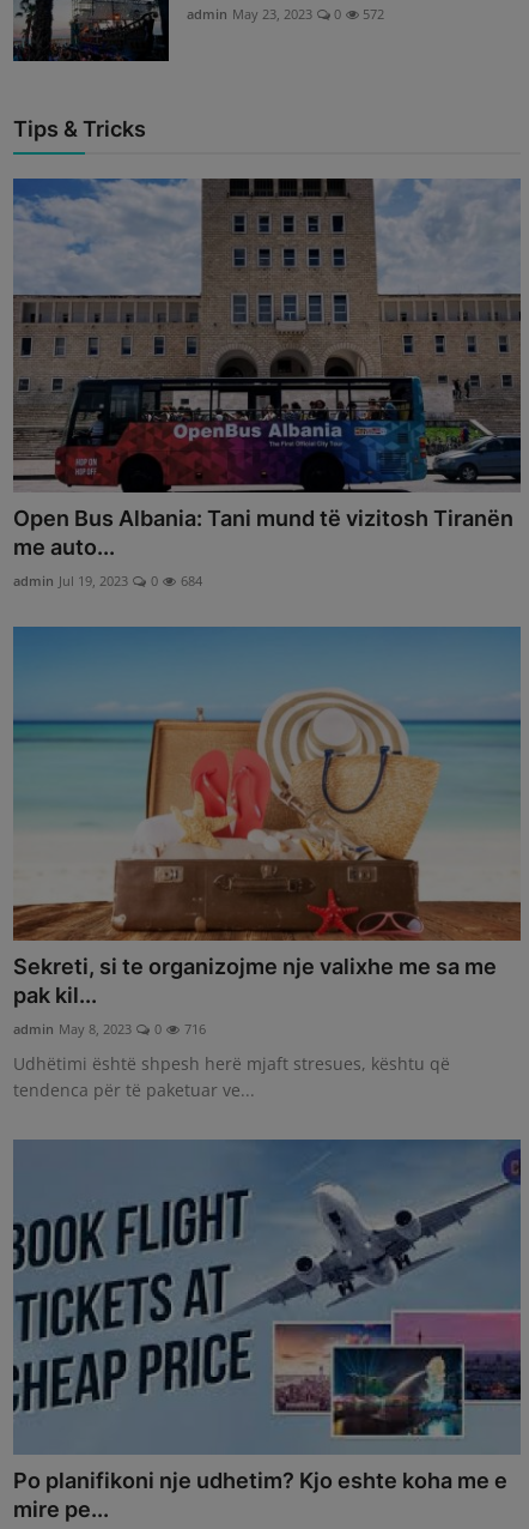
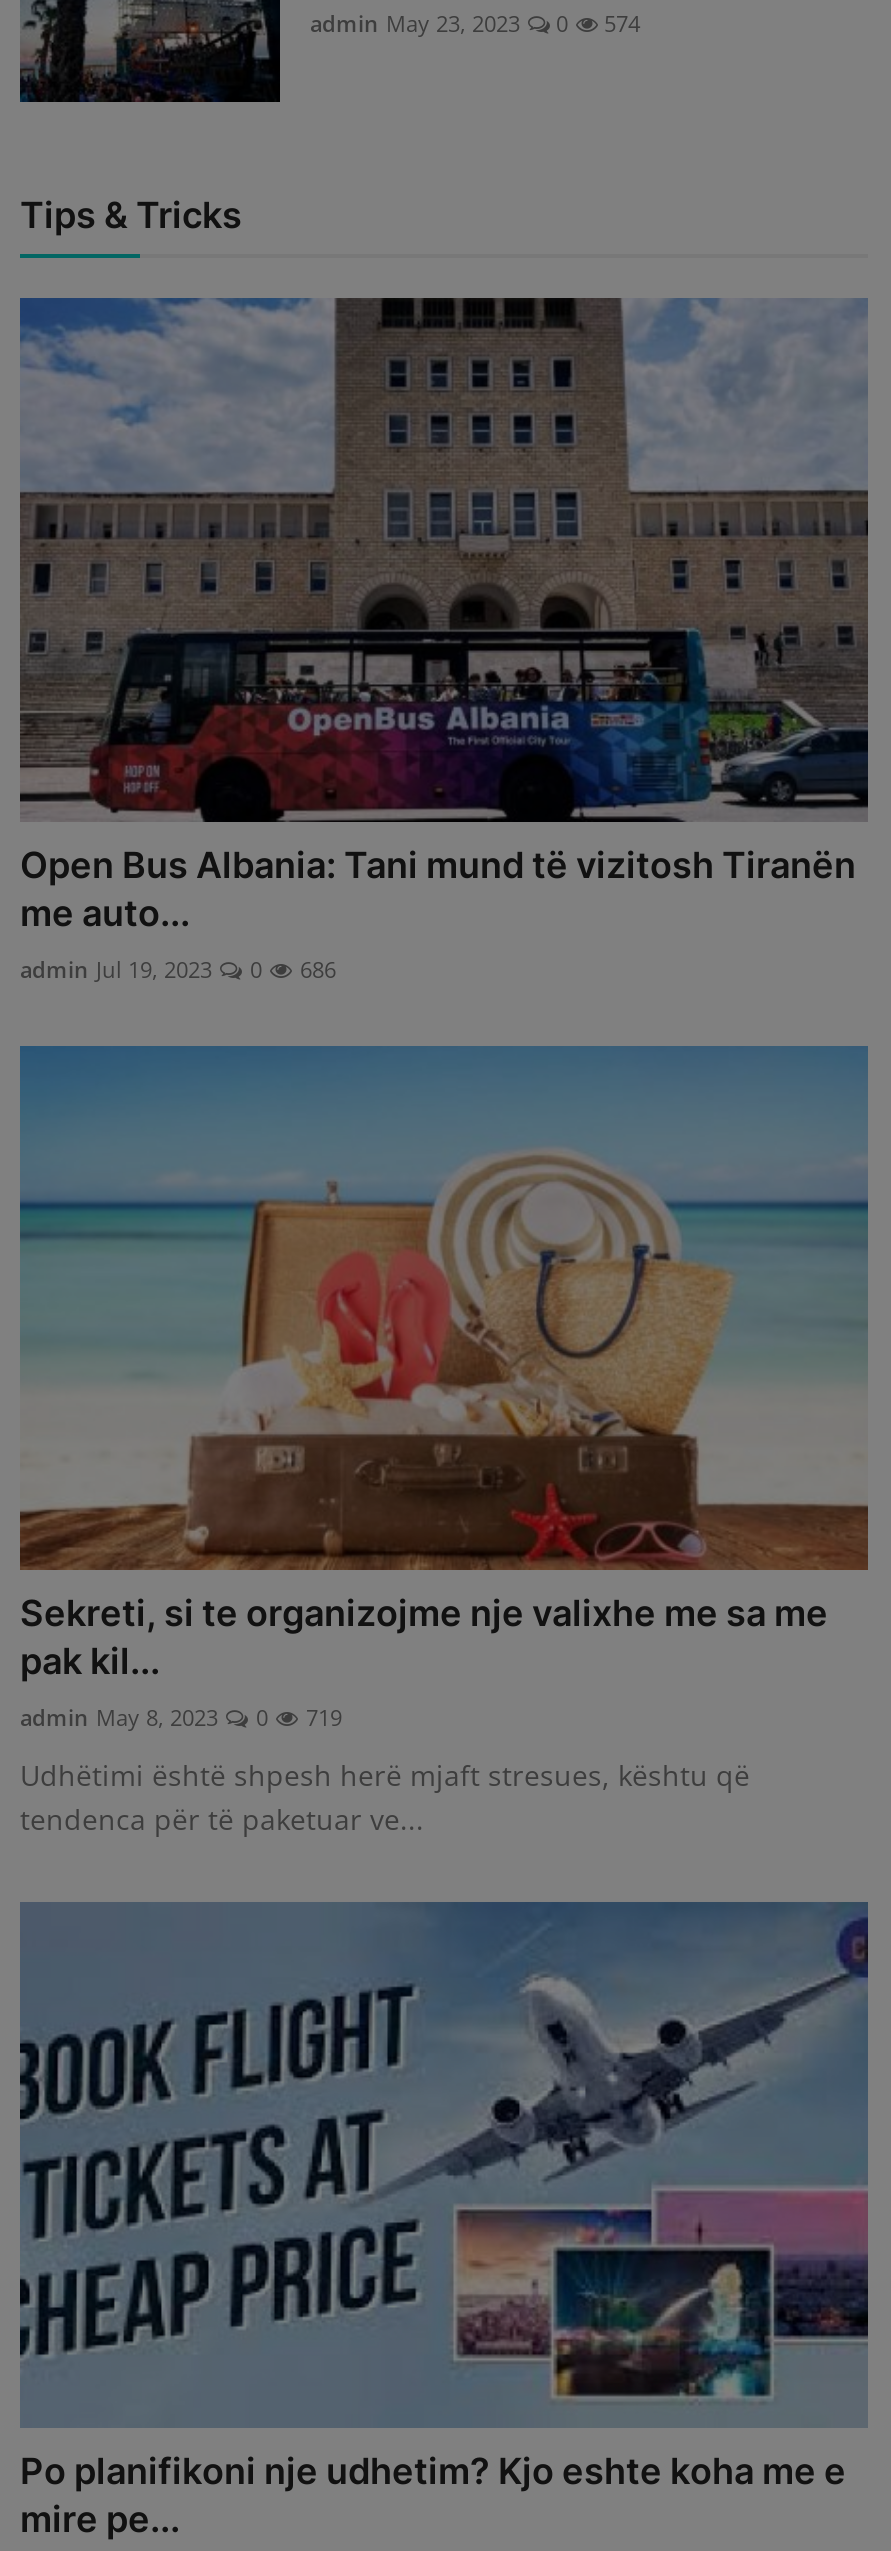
[187,4,384,22] admin May 23, 2023 0 572 -> [310,7,640,37] admin May 23, 2023 0 574
[13,572,202,590] admin Jul 19, 2023 0 684 -> [20,954,336,984] admin Jul 19, 2023 0 686
[13,1020,206,1038] admin May 8, 2023 0 716 -> [20,1703,342,1733] admin May 8, 2023 0 719

